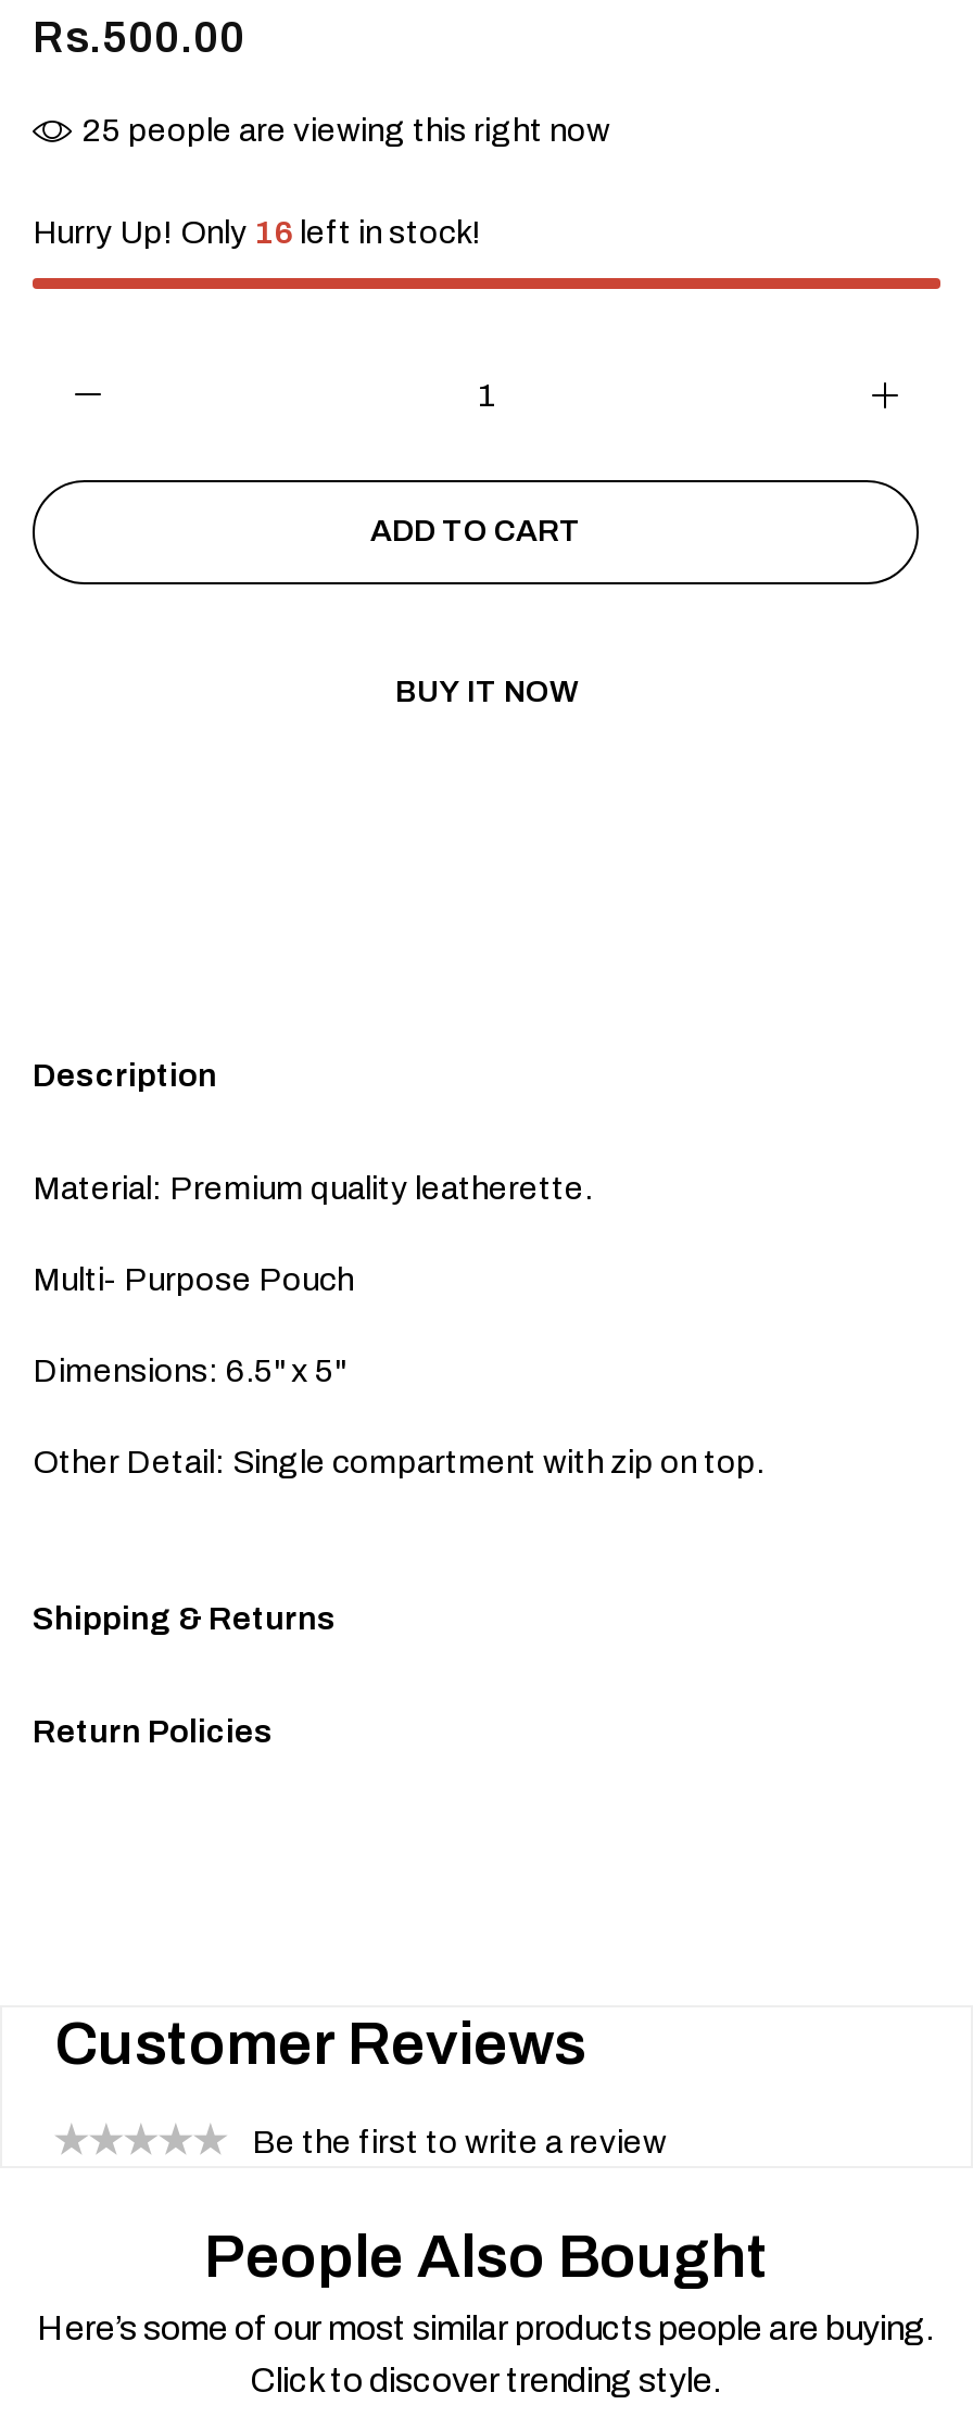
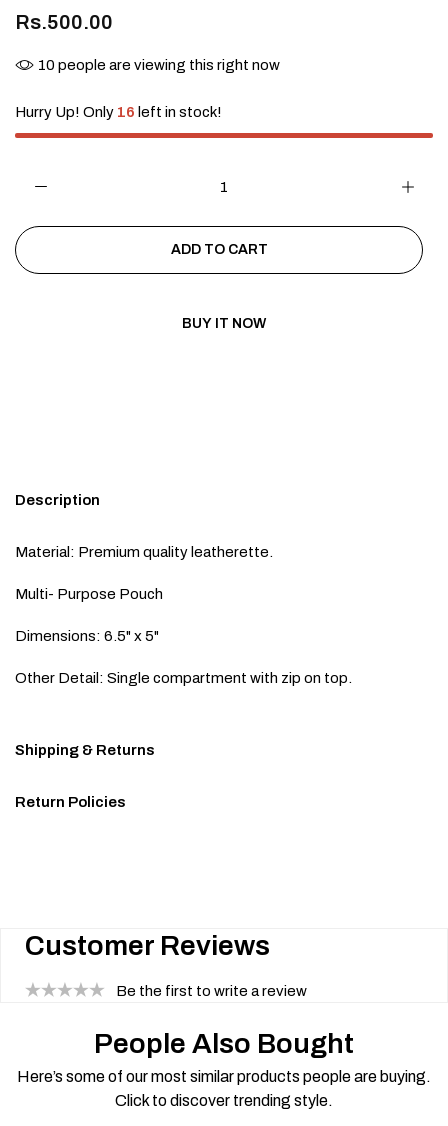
[83,114,610,148] 25 people are viewing this right now -> [38,57,280,73] 10 people are viewing this right now

